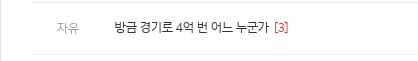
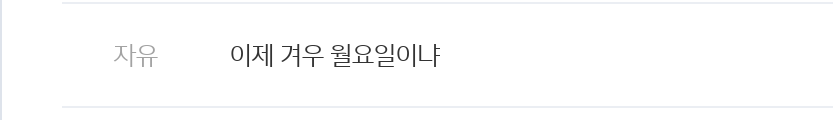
[115,20,288,35] 방금 경기로 4억 번 어느 누군가 [3] -> [230,40,440,70] 이제 겨우 월요일이냐

